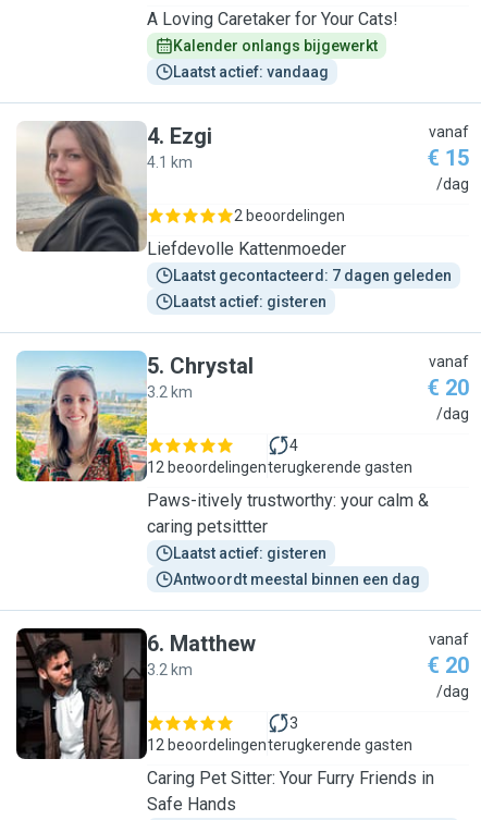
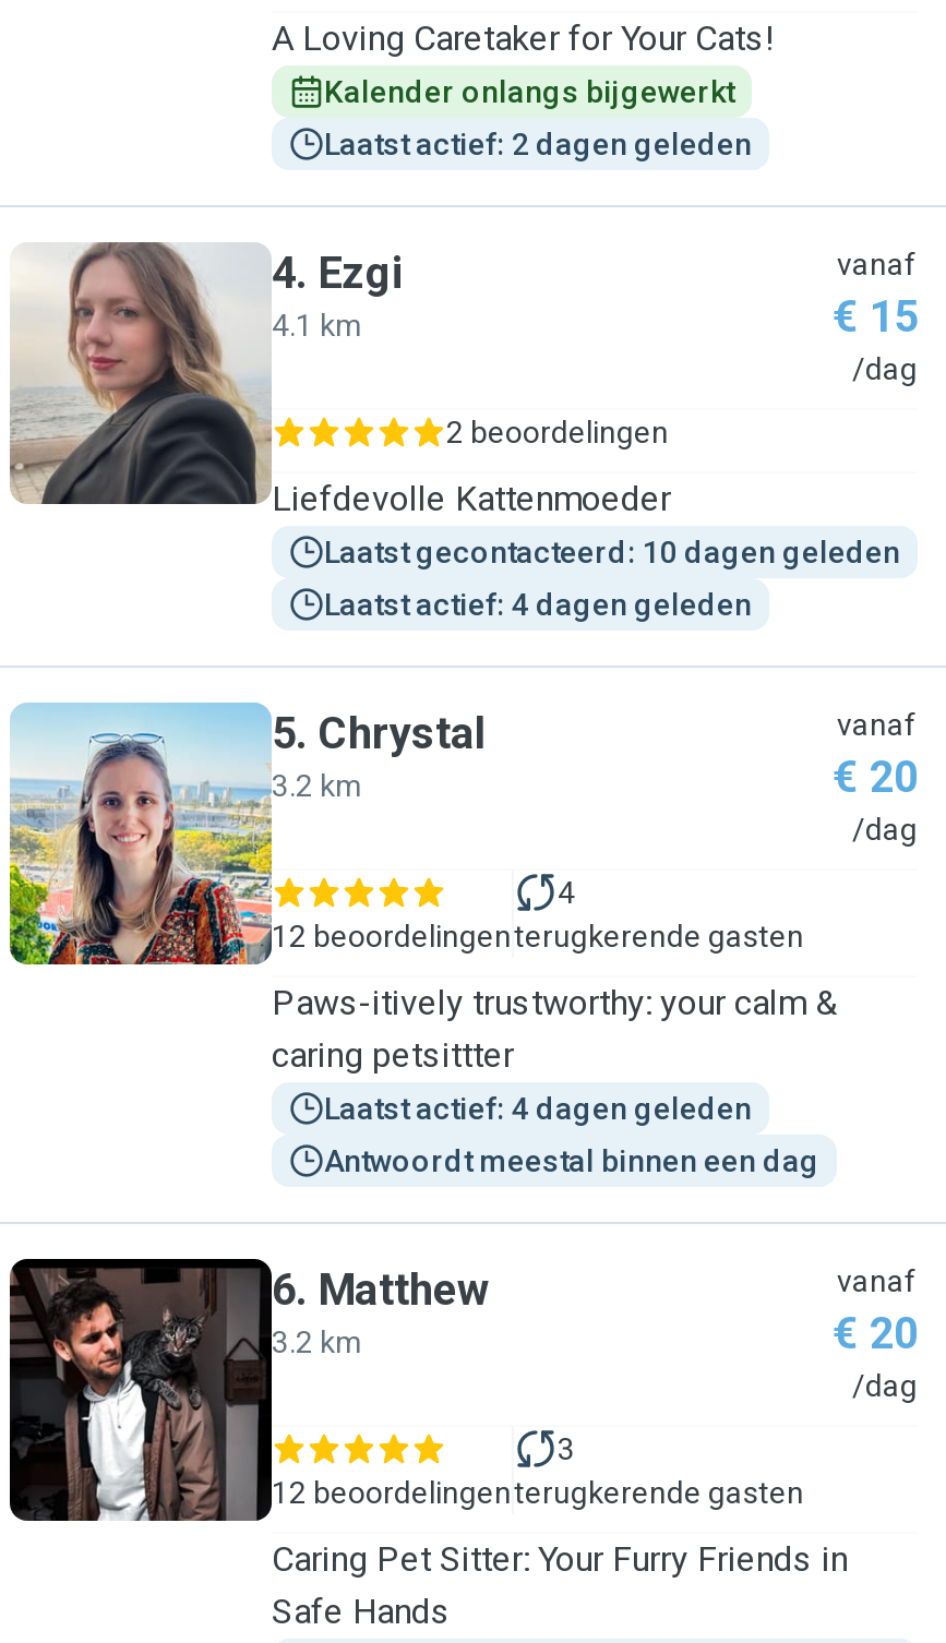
[173,63,329,81] Laatst actief: vandaag -> [324,127,752,161] Laatst actief: 2 dagen geleden
[173,267,452,284] Laatst gecontacteerd: 7 dagen geleden -> [324,535,900,569] Laatst gecontacteerd: 10 dagen geleden
[173,293,326,310] Laatst actief: gisteren -> [324,587,752,622] Laatst actief: 4 dagen geleden
[173,544,326,562] Laatst actief: gisteren -> [324,1091,752,1126] Laatst actief: 4 dagen geleden

